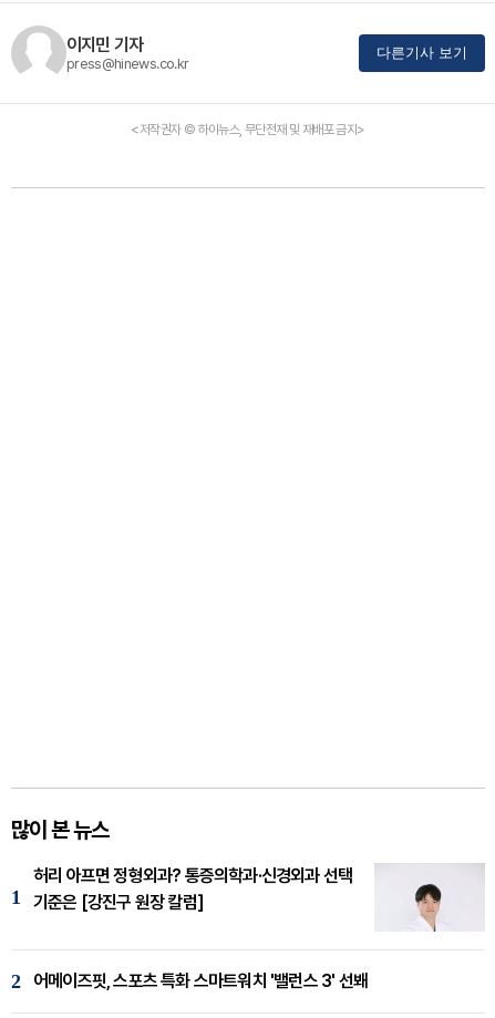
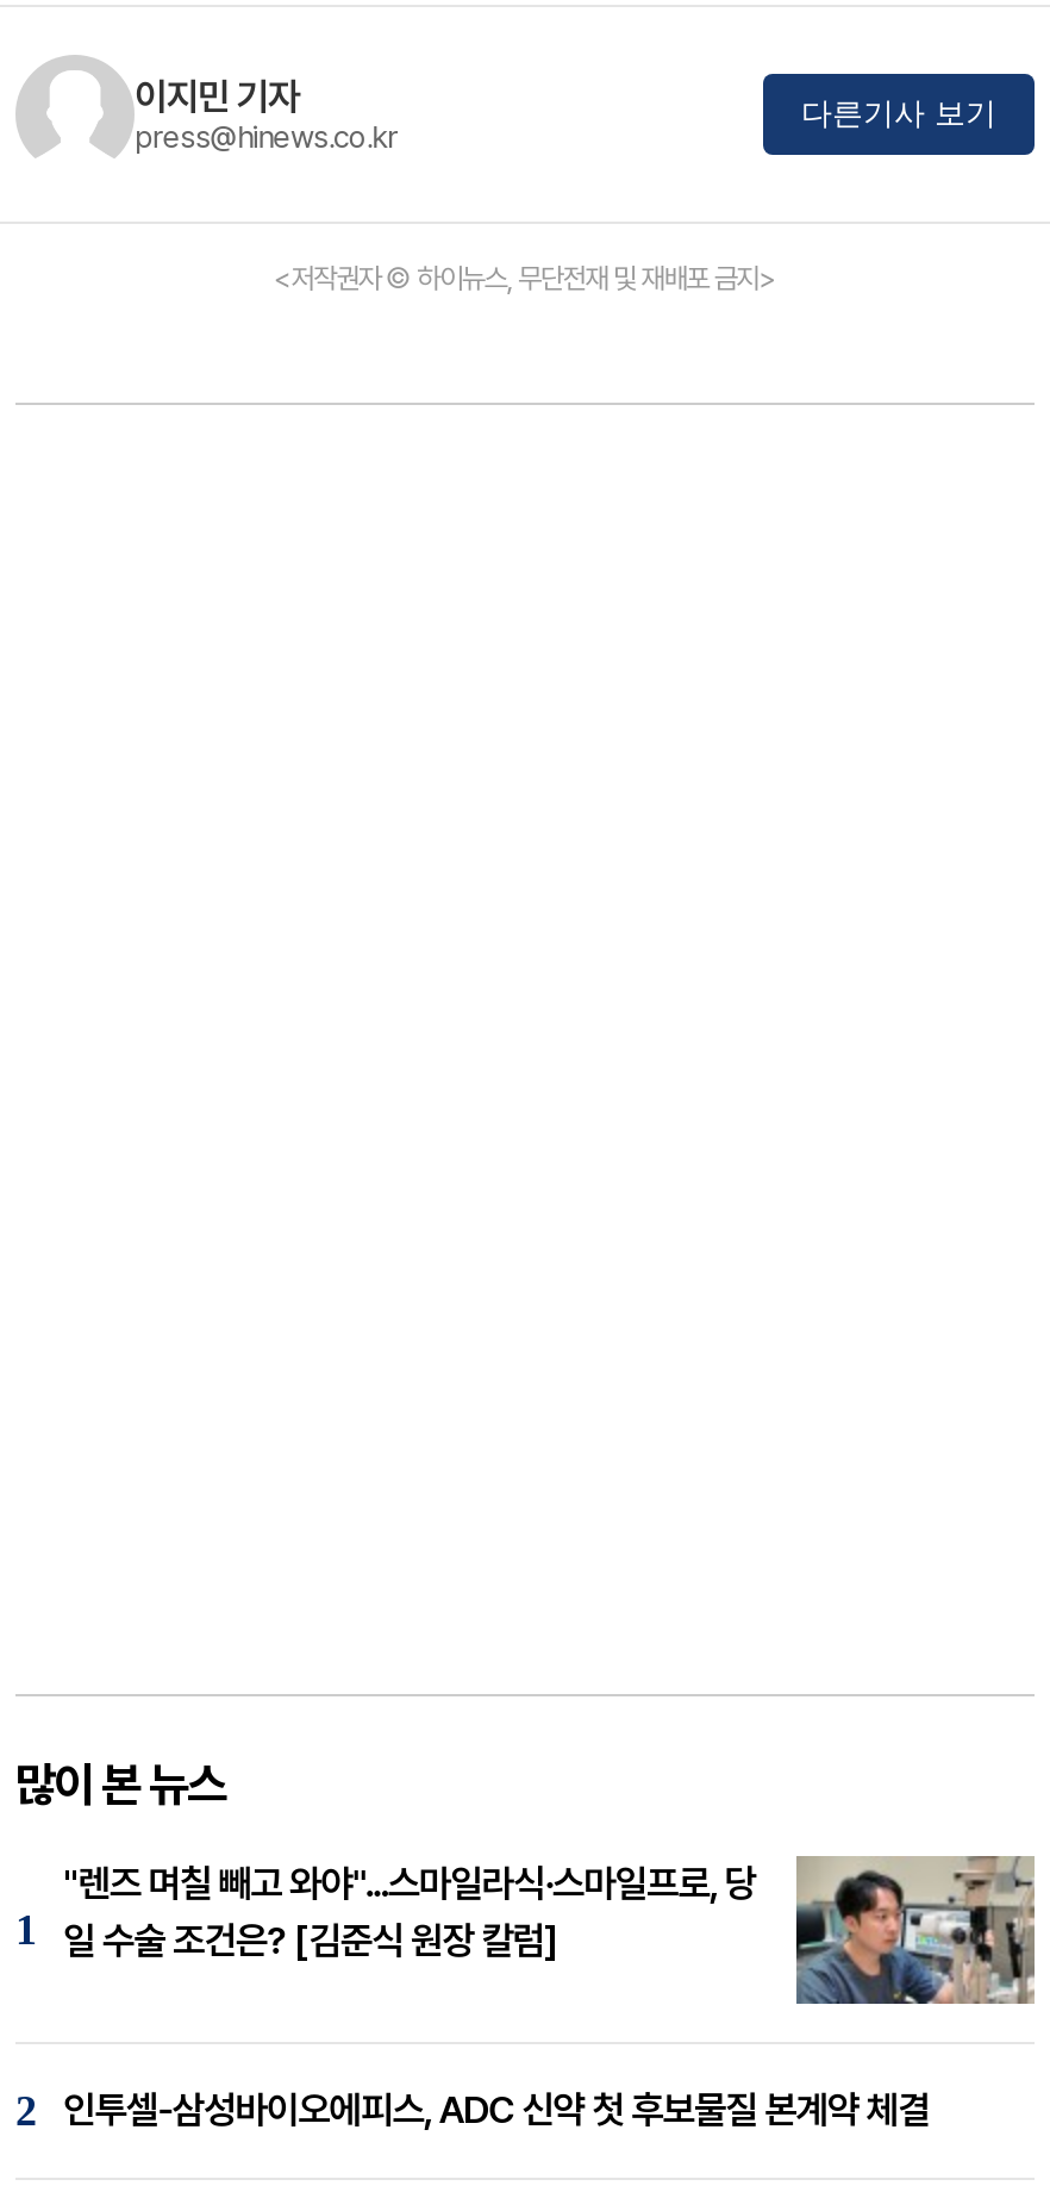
[33,863,485,932] [image] | 허리 아프면 정형외과? 통증의학과·신경외과 선택 | 기준은 [강진구 원장 칼럼] -> [63,1854,1037,2006] [image] | "렌즈 며칠 빼고 와야"...스마일라식·스마일프로, 당 | 일 수술 조건은? [김준식 원장 칼럼]
[33,971,368,992] 어메이즈핏, 스포츠 특화 스마트워치 '밸런스 3' 선봬 -> [63,2088,929,2133] 인투셀-삼성바이오에피스, ADC 신약 첫 후보물질 본계약 체결

